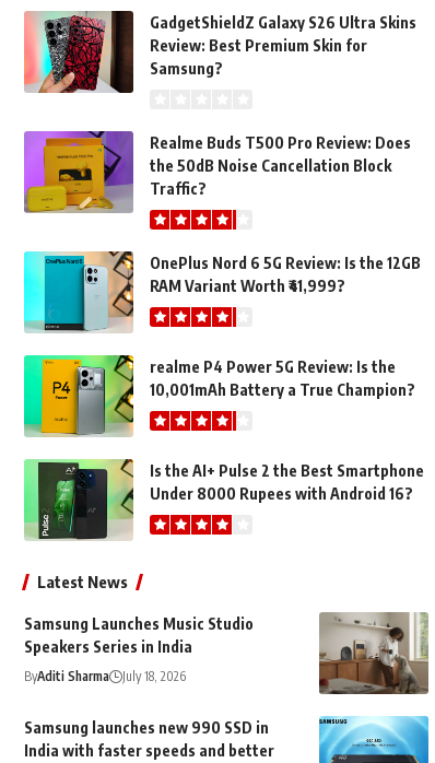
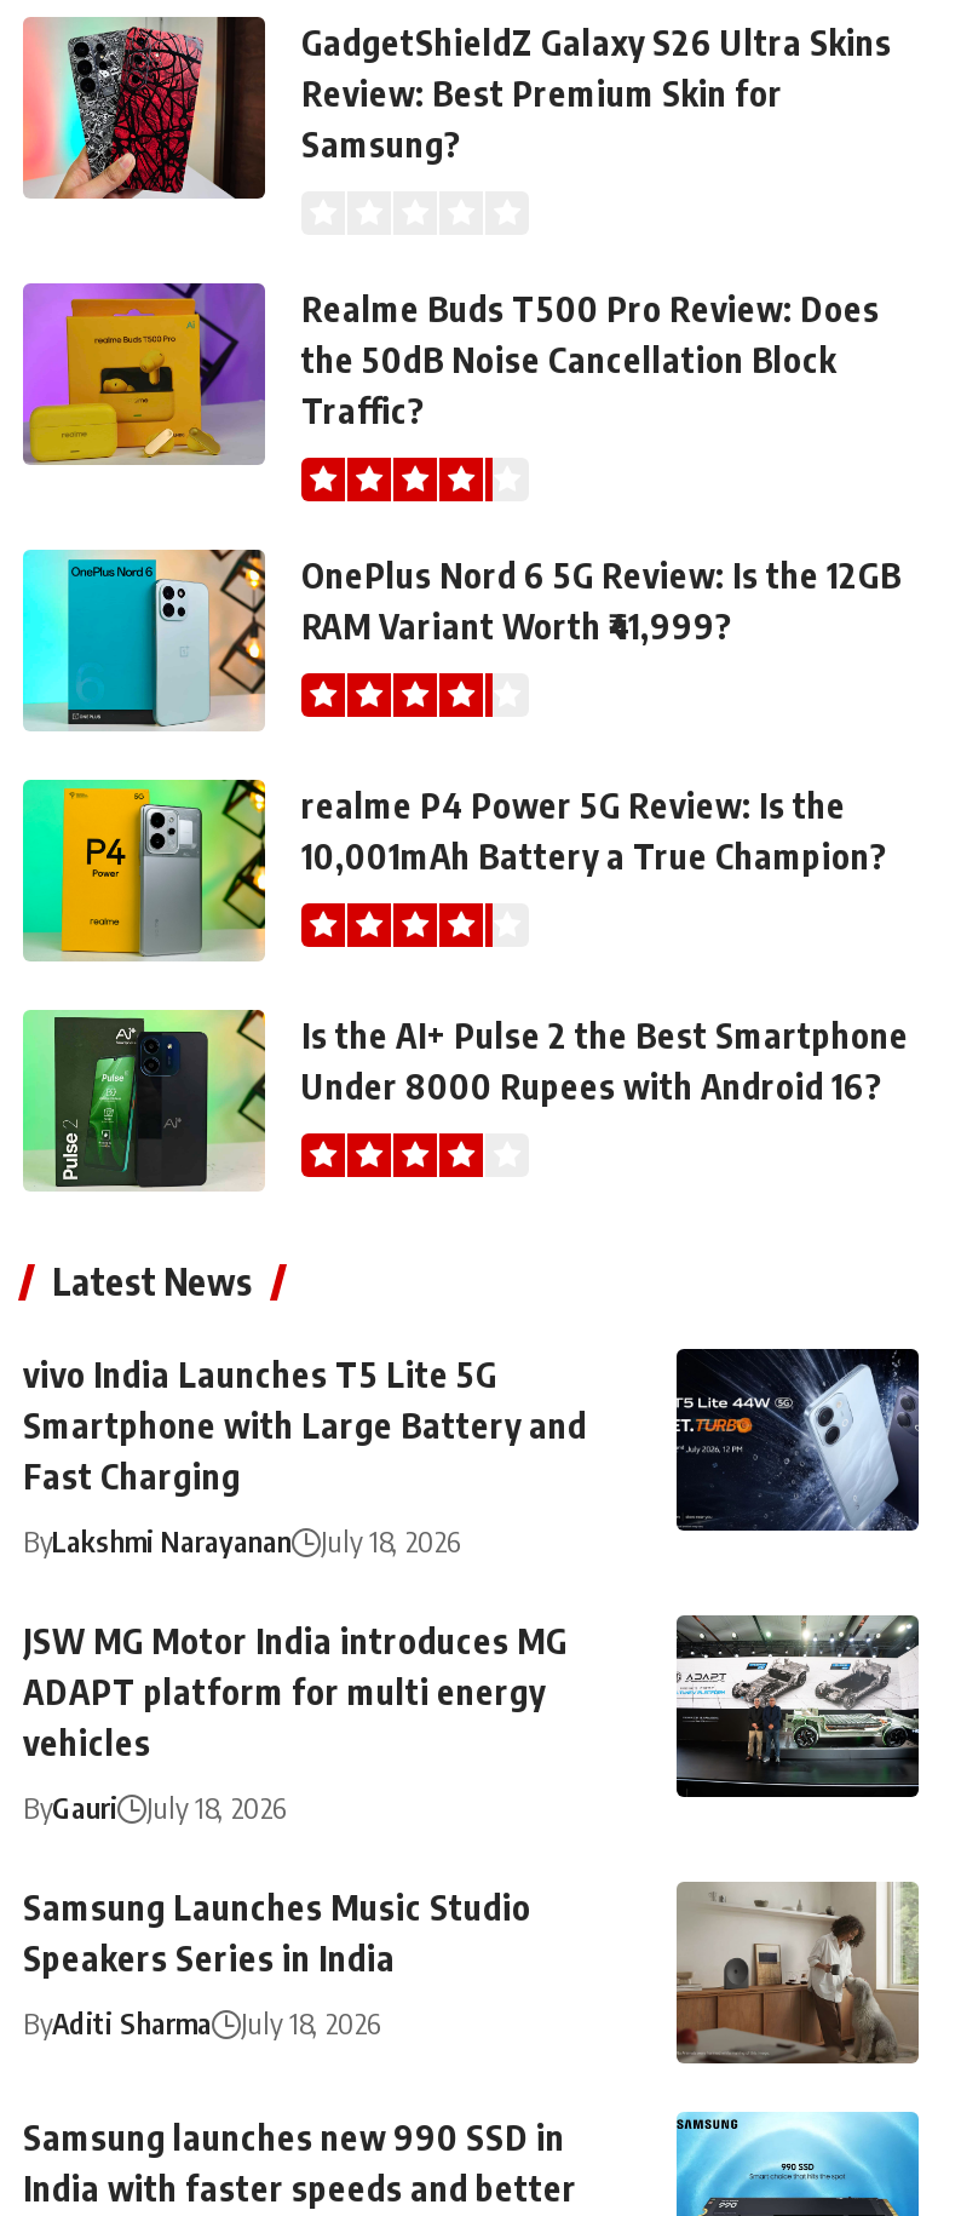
none -> [23,1347,921,1827] [image] | vivo India Launches T5 Lite 5G | Smartphone with Large Battery and | Fast Charging | ByLakshmi Narayanan | July 18, 2026 | JSW MG Motor India introduces MG | ADAPT platform for multi energy | vehicles | ByGauri | July 18, 2026
none -> [674,1613,921,1799] [image]

